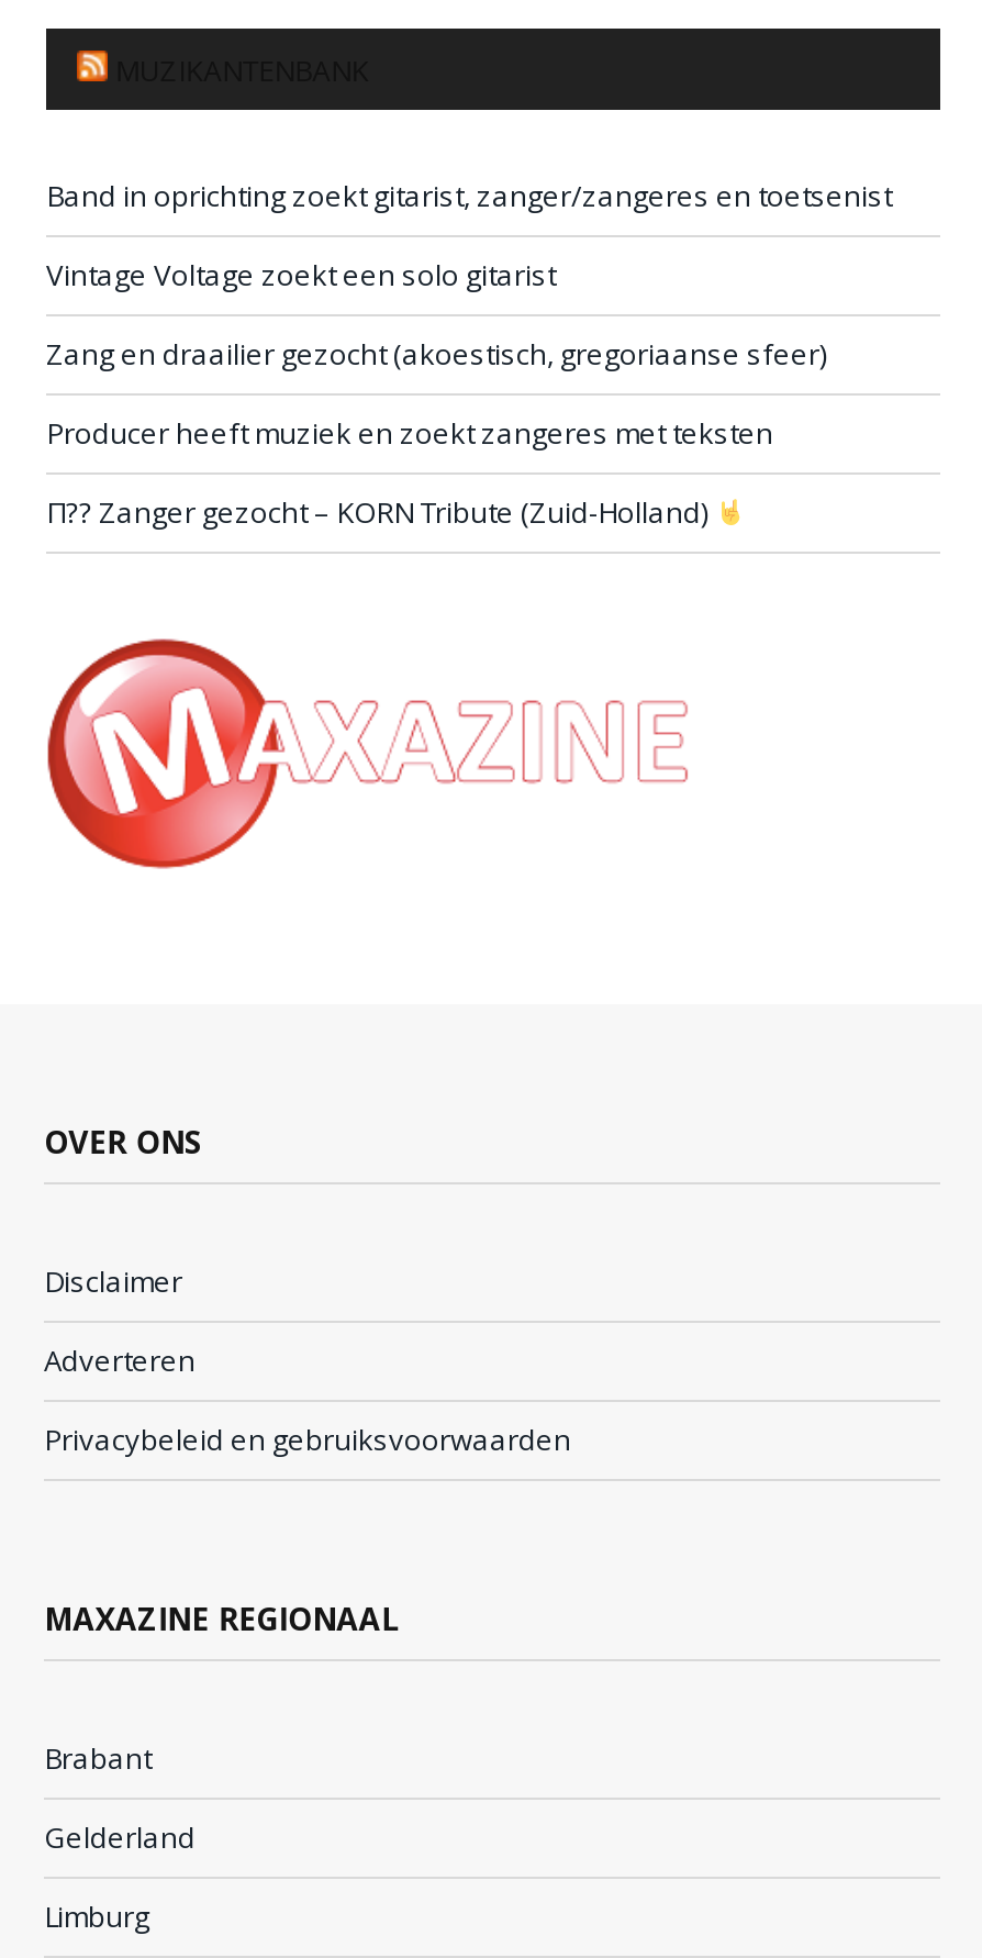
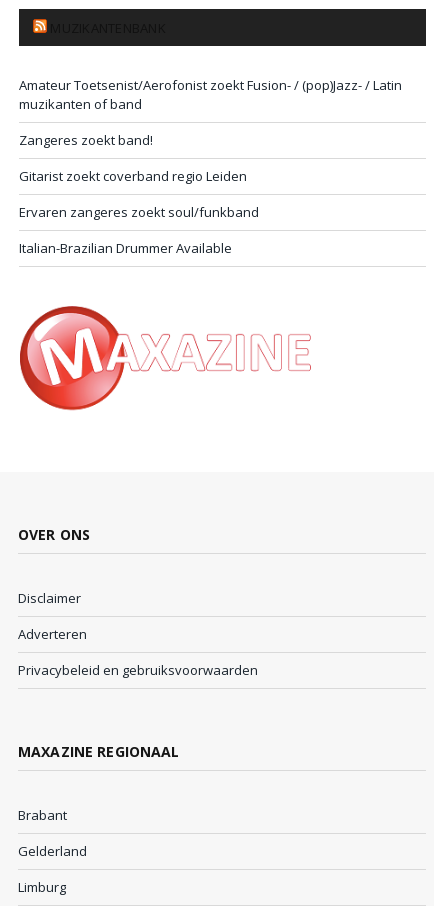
[46,176,892,215] Band in oprichting zoekt gitarist, zanger/zangeres en toetsenist -> [19,76,402,113] Amateur Toetsenist/Aerofonist zoekt Fusion- / (pop)Jazz- / Latin | muzikanten of band
[46,255,556,294] Vintage Voltage zoekt een solo gitarist -> [19,131,153,149] Zangeres zoekt band!
[46,334,826,373] Zang en draailier gezocht (akoestisch, gregoriaanse sfeer) -> [19,167,247,185] Gitarist zoekt coverband regio Leiden
[46,413,773,452] Producer heeft muziek en zoekt zangeres met teksten -> [19,203,259,221] Ervaren zangeres zoekt soul/funkband
[46,492,714,532] П?? Zanger gezocht – KORN Tribute (Zuid-Holland) -> [19,239,232,257] Italian-Brazilian Drummer Available

